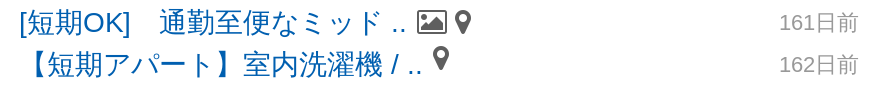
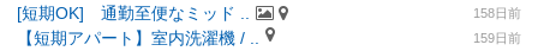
[779,9,859,33] 161日前 -> [473,5,521,20] 158日前
[779,51,859,75] 162日前 -> [473,30,521,45] 159日前

